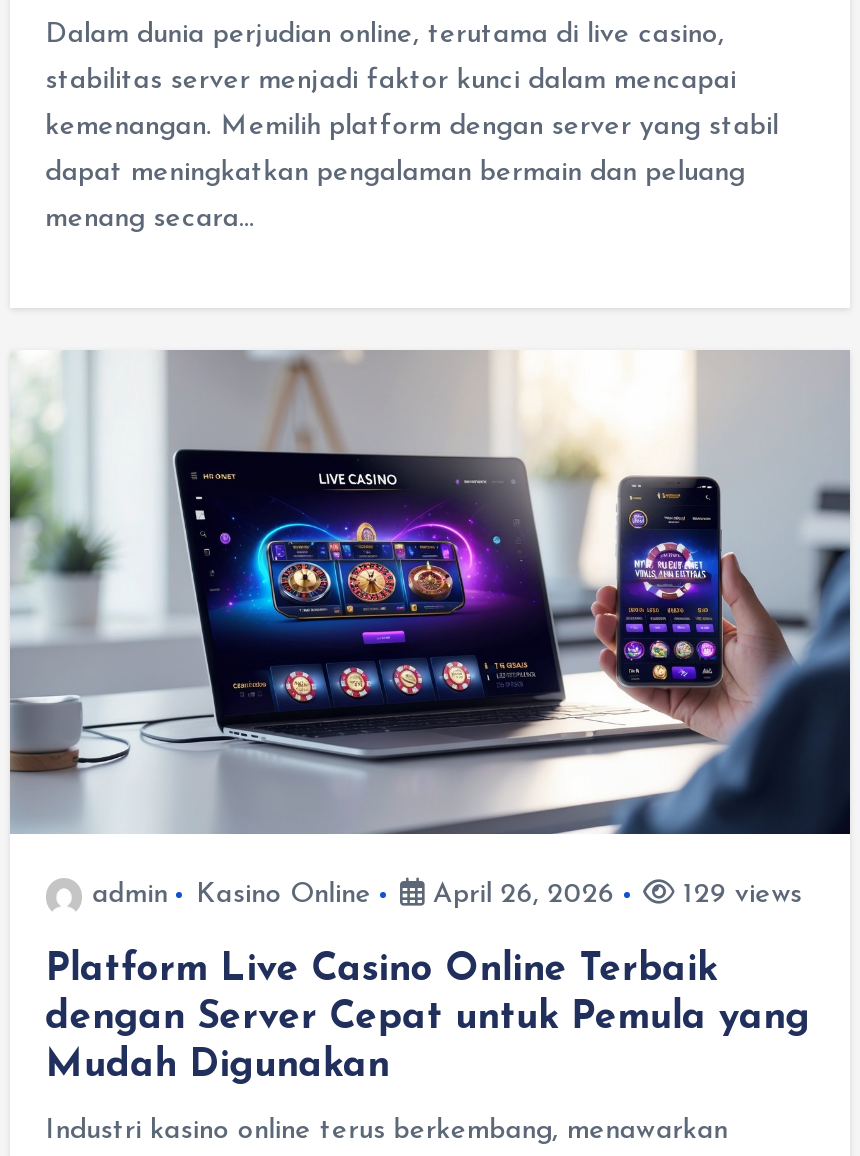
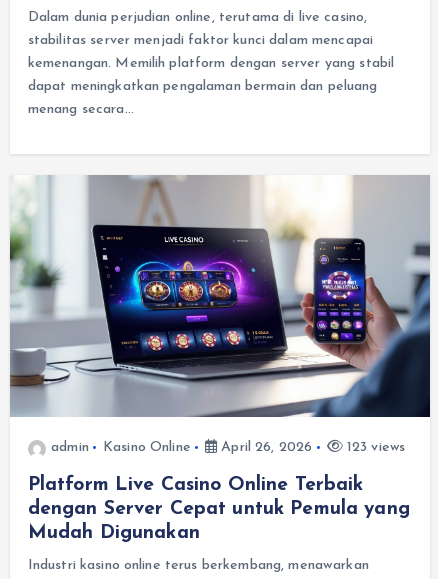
[675,881,802,911] 129 views -> [343,440,405,455] 123 views

